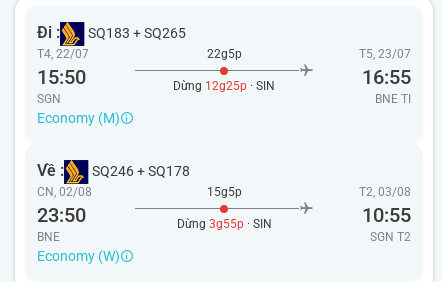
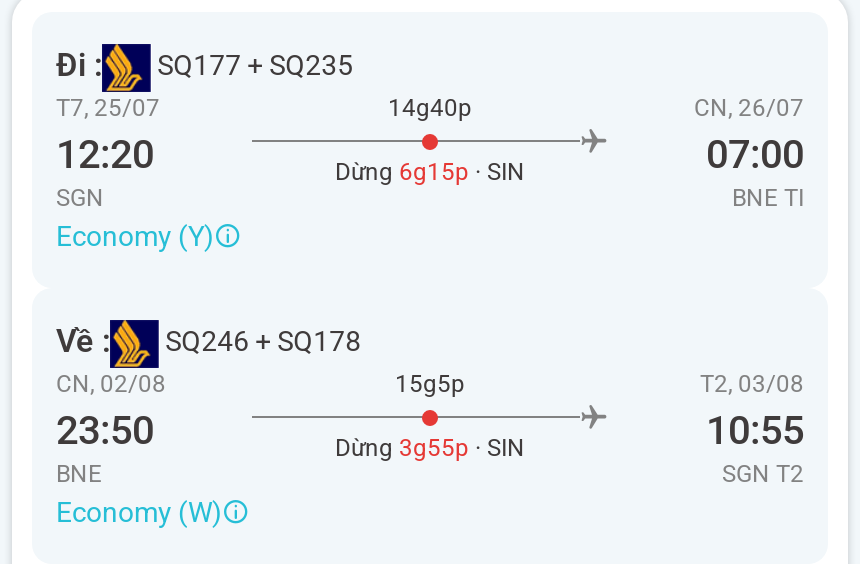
[37,25,186,89] SQ183 + SQ265 | T4, 22/07 | 15:50 -> [56,49,353,178] SQ177 + SQ235 | T7, 25/07 | 12:20
[206,47,241,61] 22g5p -> [388,94,472,122] 14g40p
[359,47,411,89] T5, 23/07 | 16:55 -> [694,94,804,178] CN, 26/07 | 07:00
[173,79,275,93] Dừng 12g25p · SIN -> [335,158,525,186] Dừng 6g15p · SIN
[37,110,120,126] Economy (M) -> [56,220,214,252] Economy (Y)

